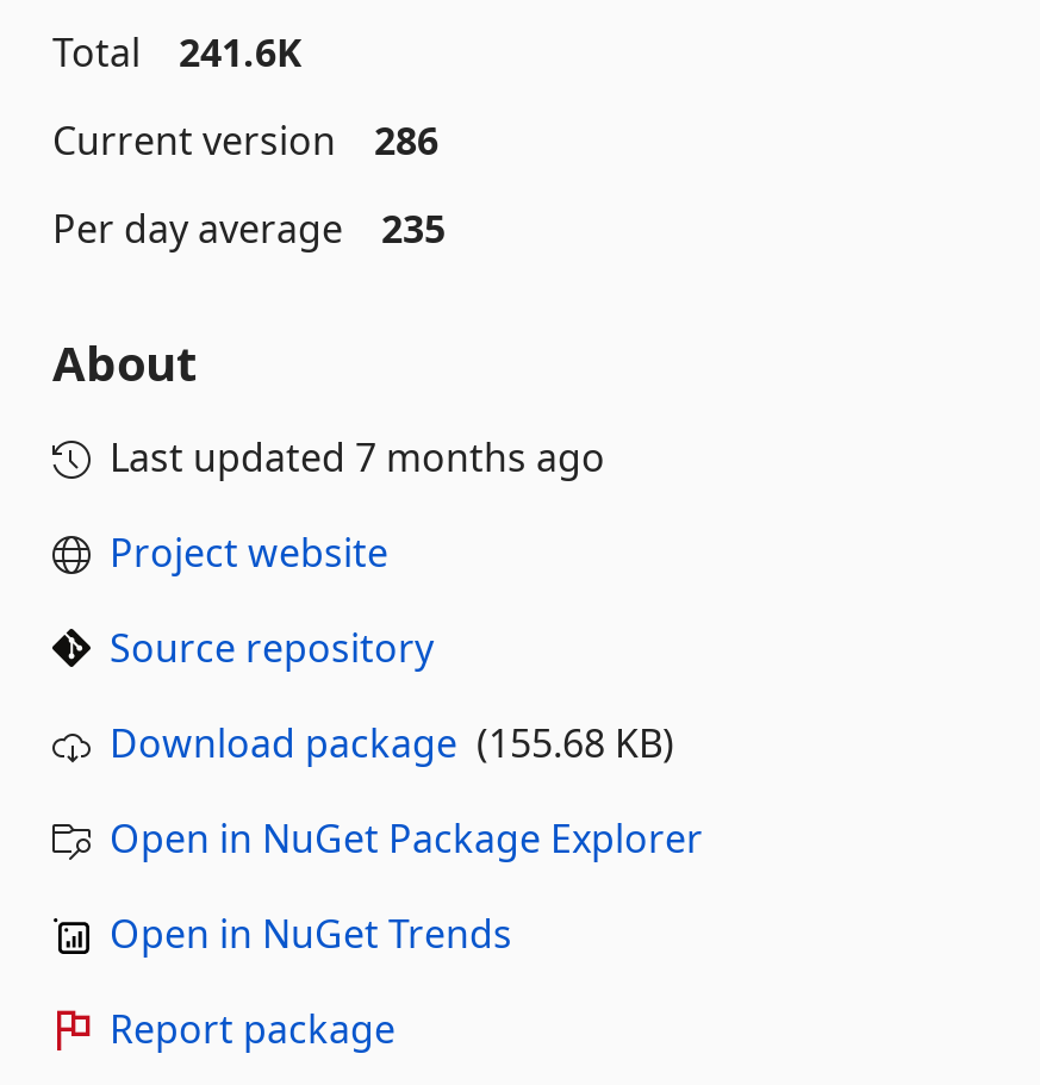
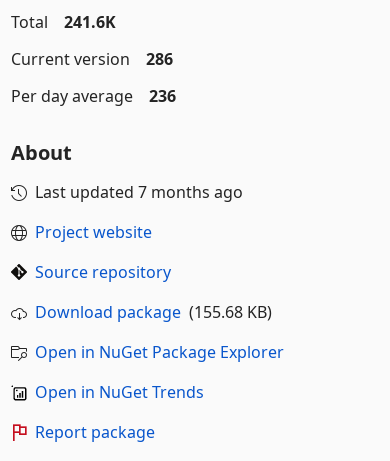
[52,202,446,254] Per day average 235 -> [11,85,176,107] Per day average 236

